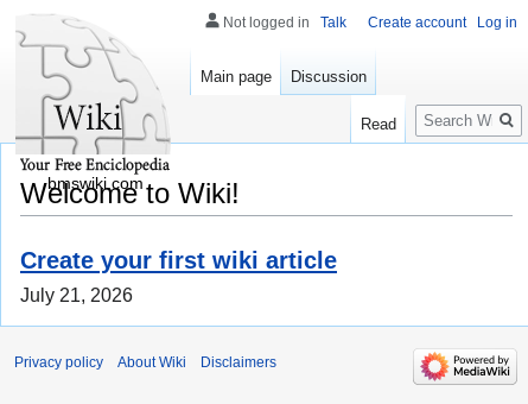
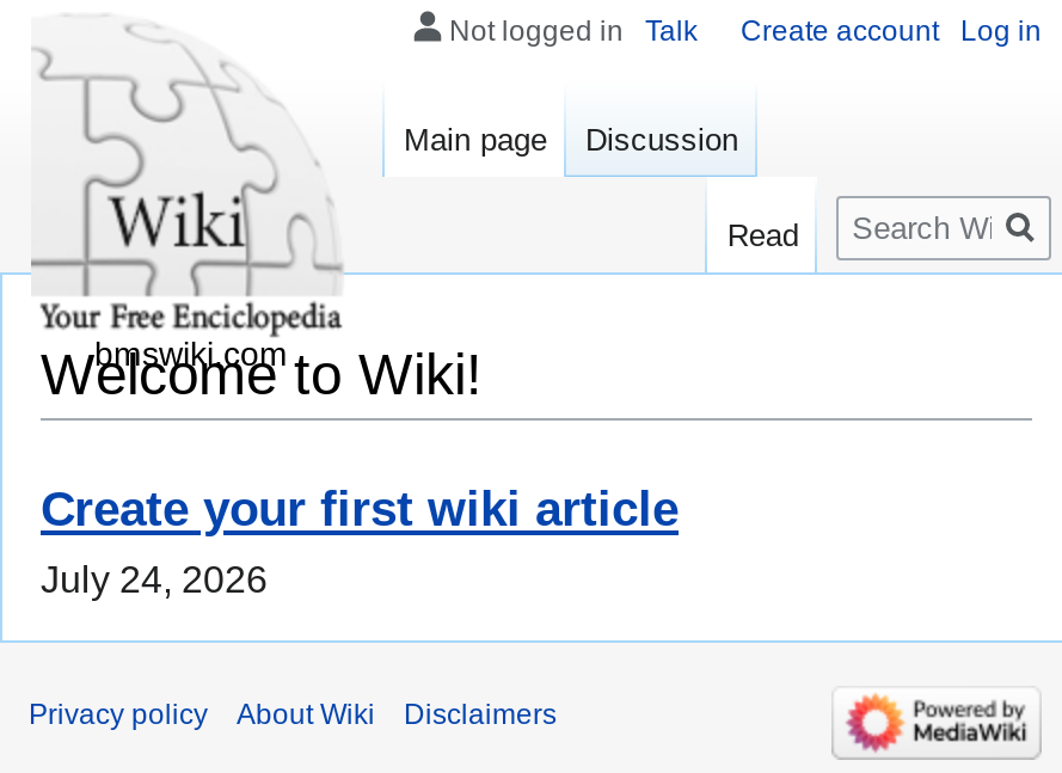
[20,286,133,306] July 21, 2026 -> [41,560,268,600] July 24, 2026

